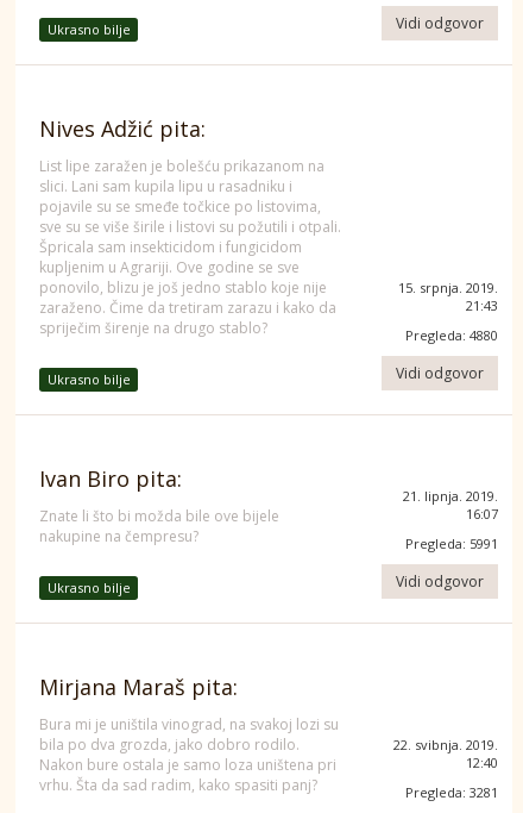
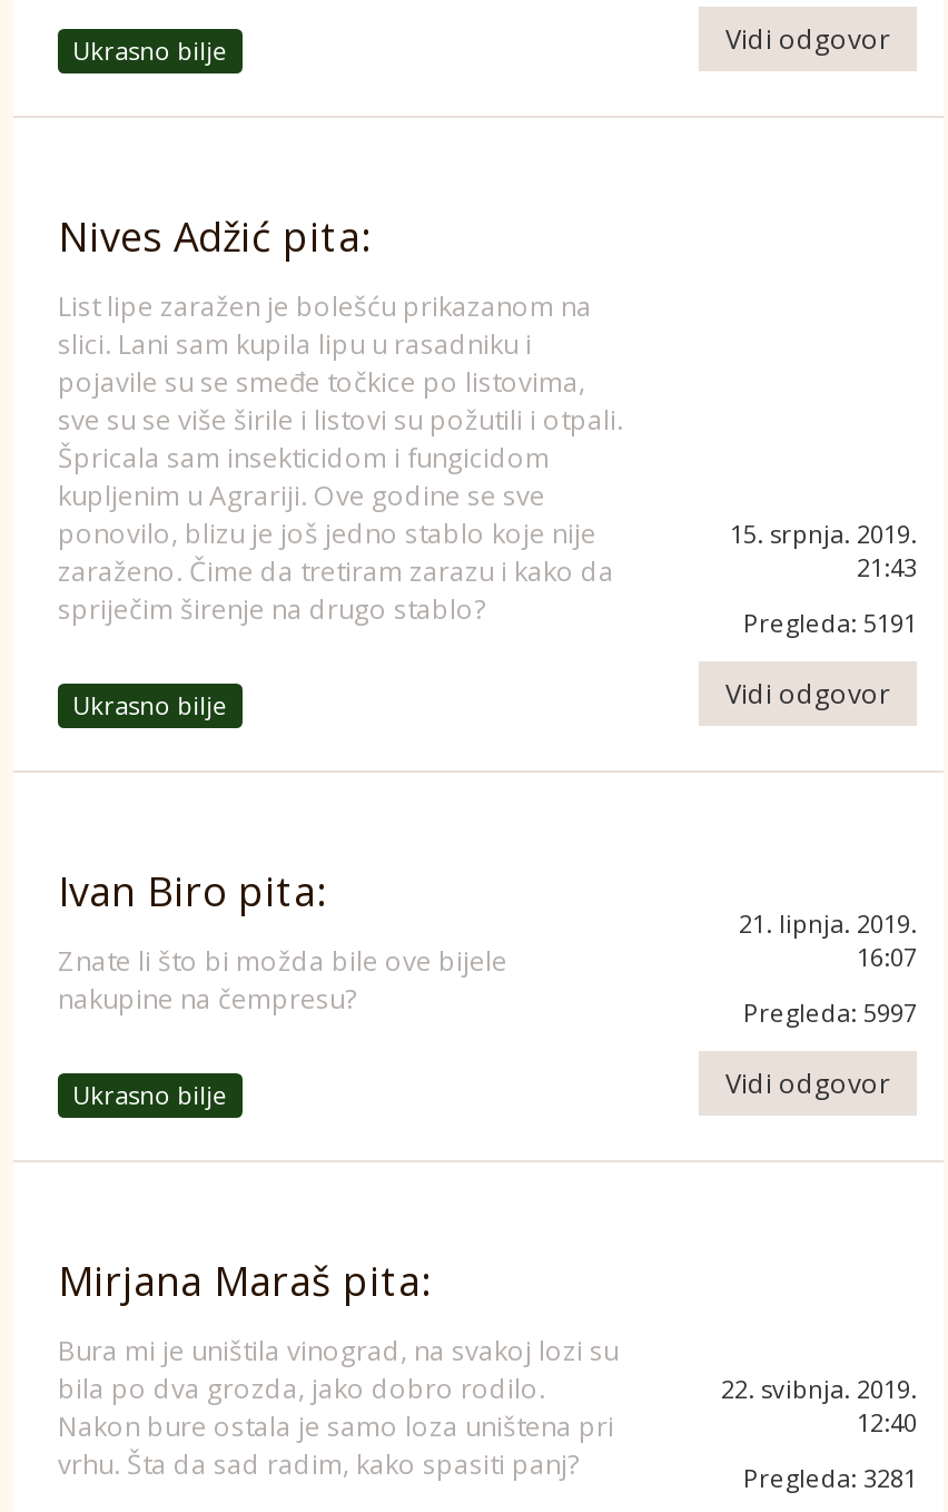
[405,326,498,344] Pregleda: 4880 -> [743,606,917,639] Pregleda: 5191
[405,534,498,552] Pregleda: 5991 -> [743,995,917,1029] Pregleda: 5997

